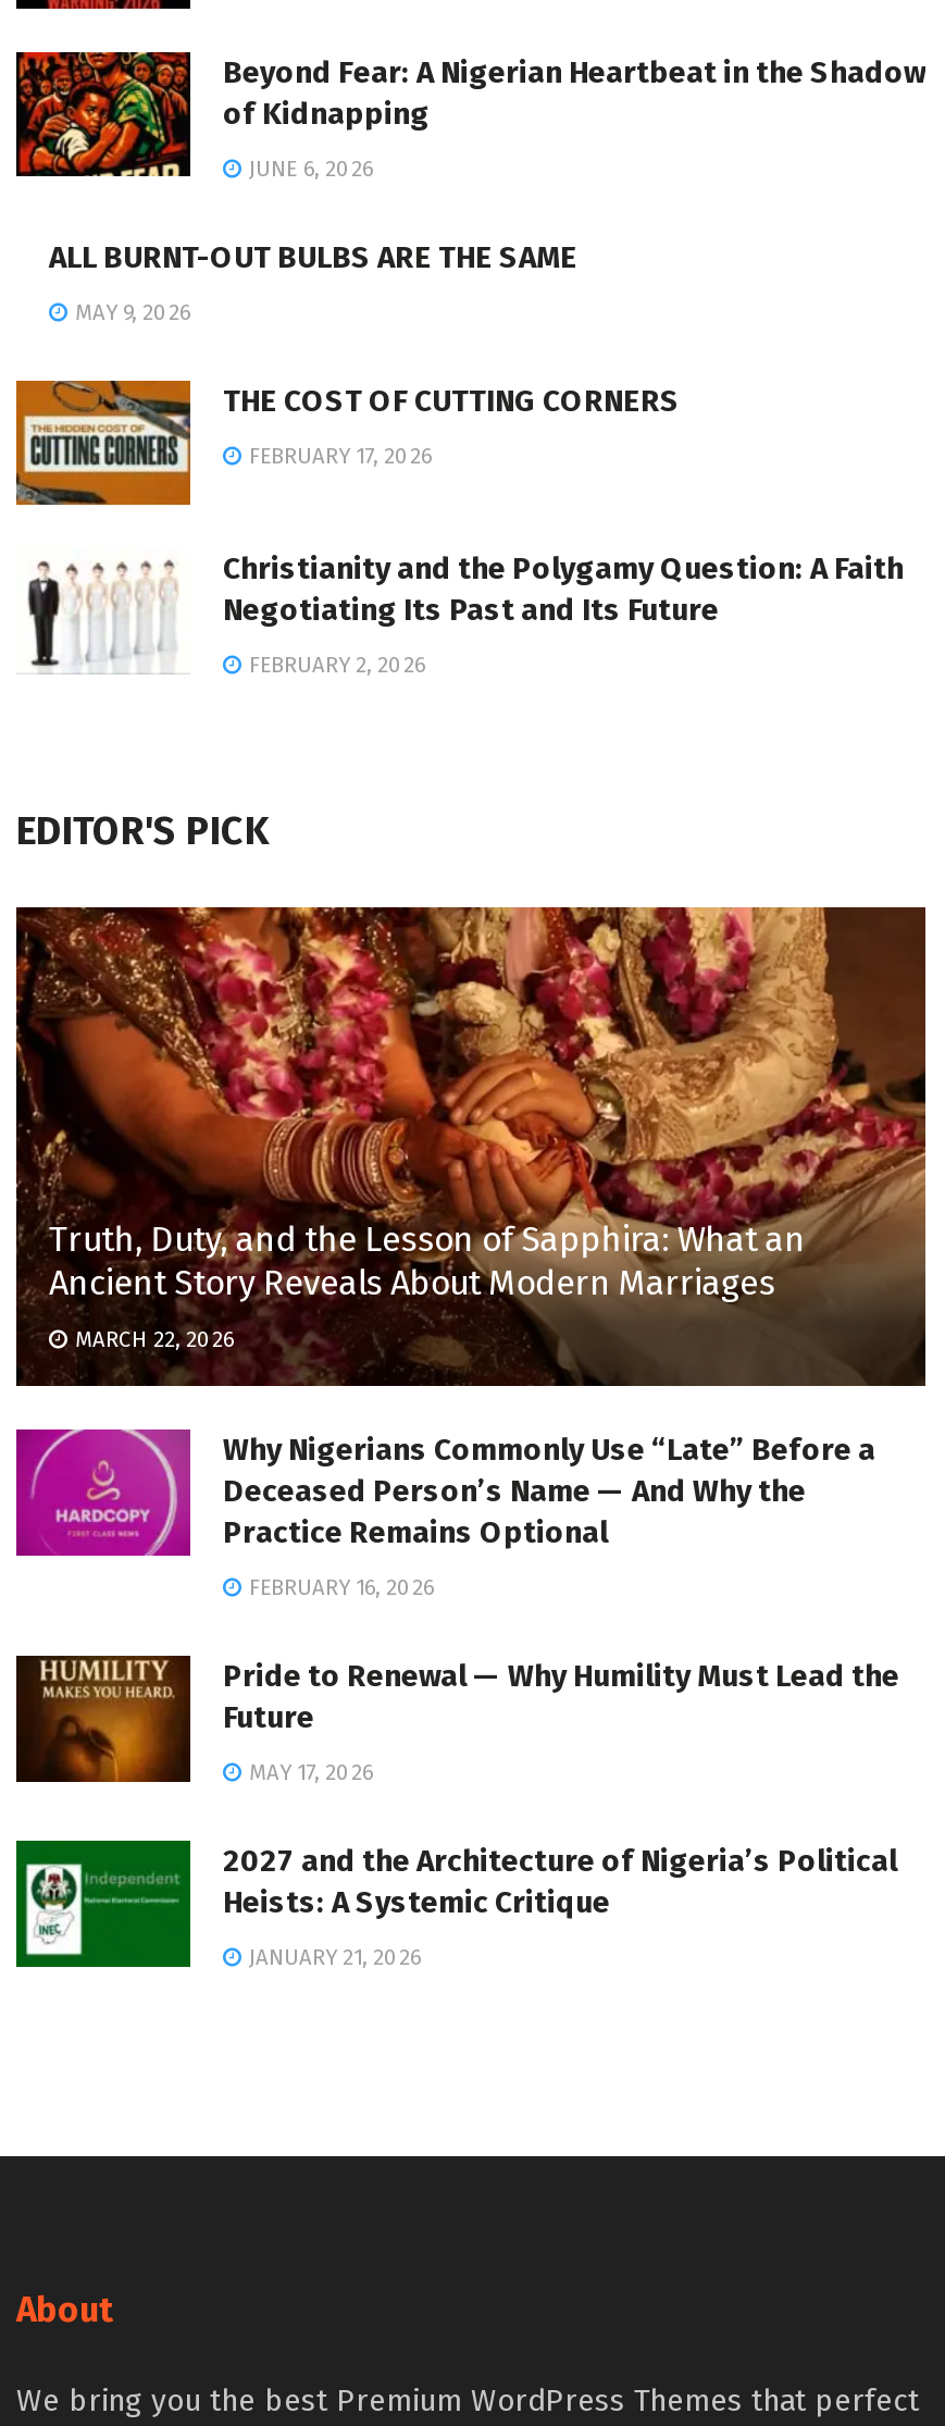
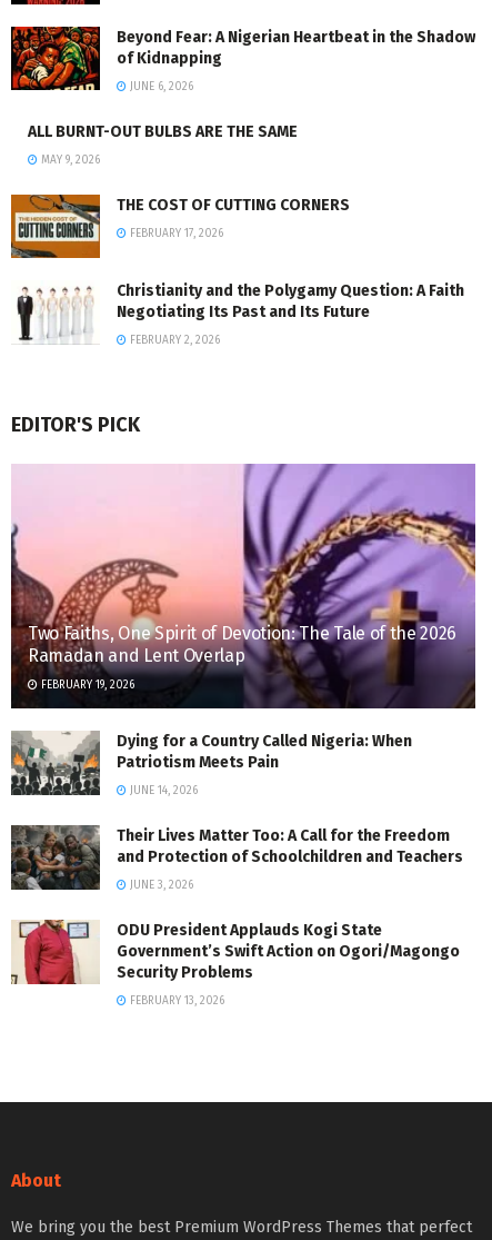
[14,905,928,1386] [image] | Truth, Duty, and the Lesson of Sapphira: What an | Ancient Story Reveals About Modern Marriages -> [11,463,476,708] [image] | Two Faiths, One Spirit of Devotion: The Tale of the 2026 | Ramadan and Lent Overlap
[69,1328,234,1354] MARCH 22, 2026 -> [38,679,134,692] FEBRUARY 19, 2026
[14,1427,875,1558] [image] | Why Nigerians Commonly Use “Late” Before a | Deceased Person’s Name — And Why the | Practice Remains Optional -> [10,731,412,796] [image] | Dying for a Country Called Nigeria: When | Patriotism Meets Pain
[243,1576,434,1602] FEBRUARY 16, 2026 -> [127,784,198,798] JUNE 14, 2026
[14,1614,899,1784] [image] | Pride to Renewal — Why Humility Must Lead the | Future -> [10,824,463,911] [image] | Their Lives Matter Too: A Call for the Freedom | and Protection of Schoolchildren and Teachers
[243,1761,373,1787] MAY 17, 2026 -> [127,879,193,892] JUNE 3, 2026
[14,1799,897,1969] [image] | 2027 and the Architecture of Nigeria’s Political | Heists: A Systemic Critique -> [10,919,460,1005] [image] | ODU President Applauds Kogi State | Government’s Swift Action on Ogori/Magongo | Security Problems
[243,1946,421,1972] JANUARY 21, 2026 -> [127,995,224,1008] FEBRUARY 13, 2026

